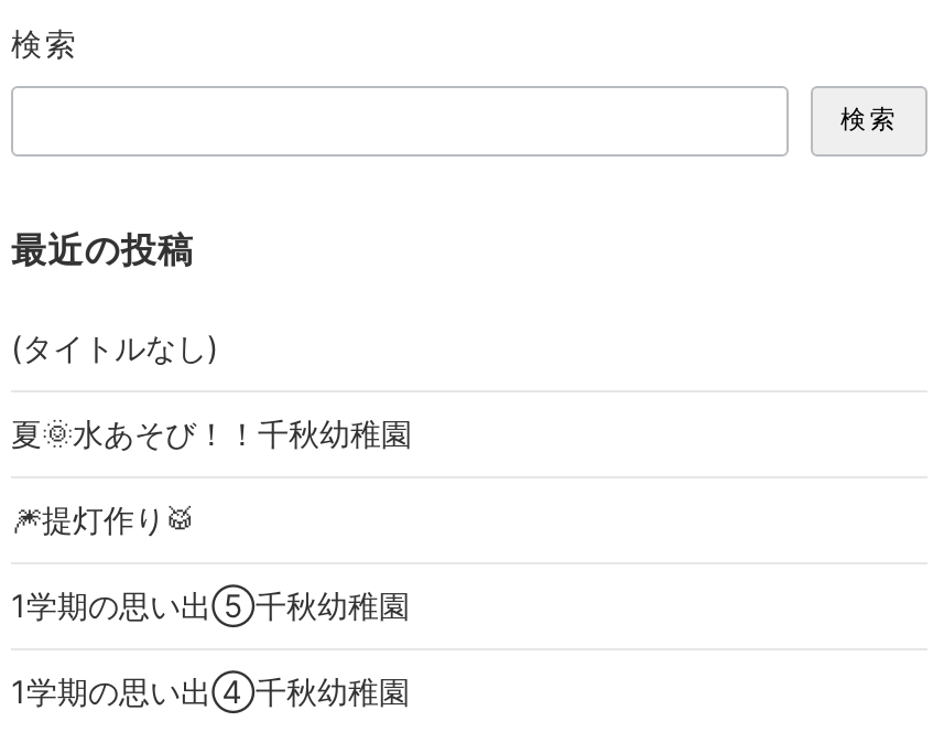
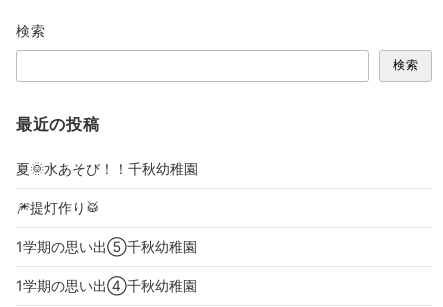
[11,328,218,365] (タイトルなし) -> none

